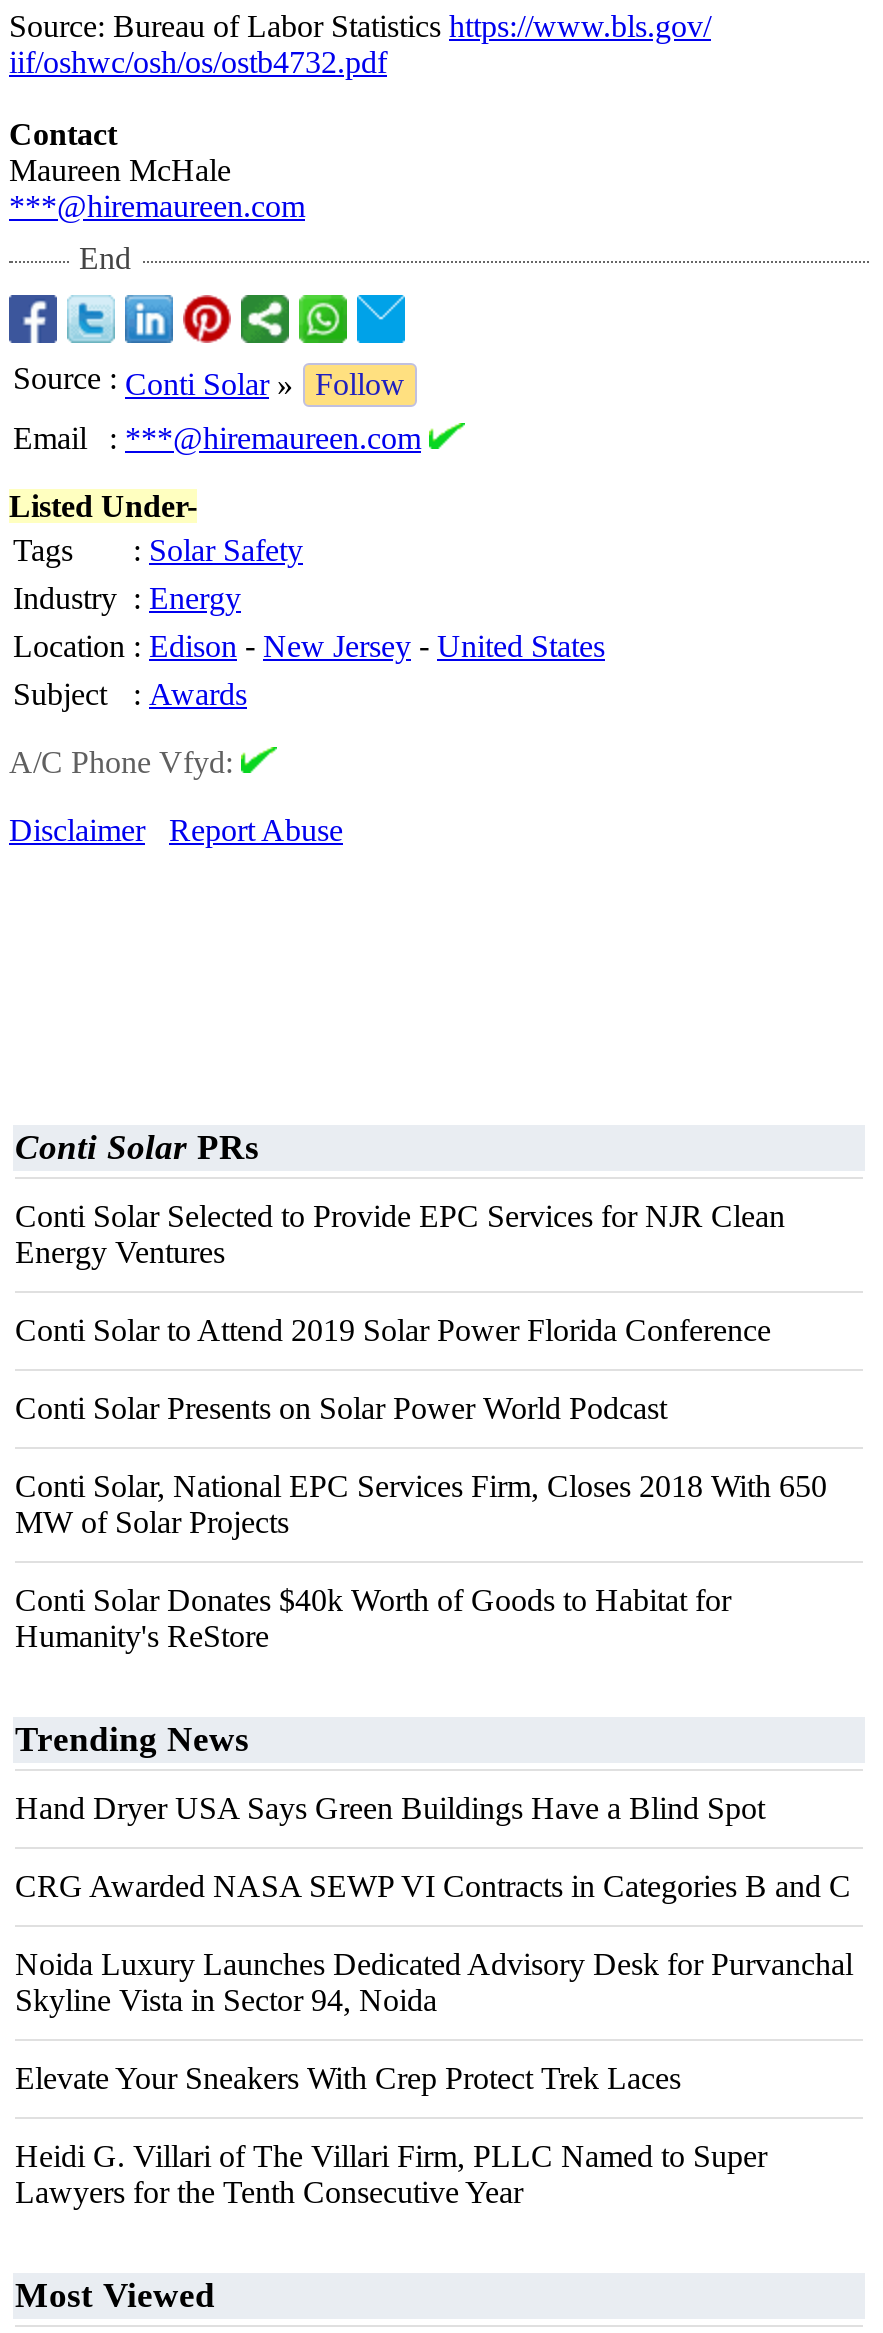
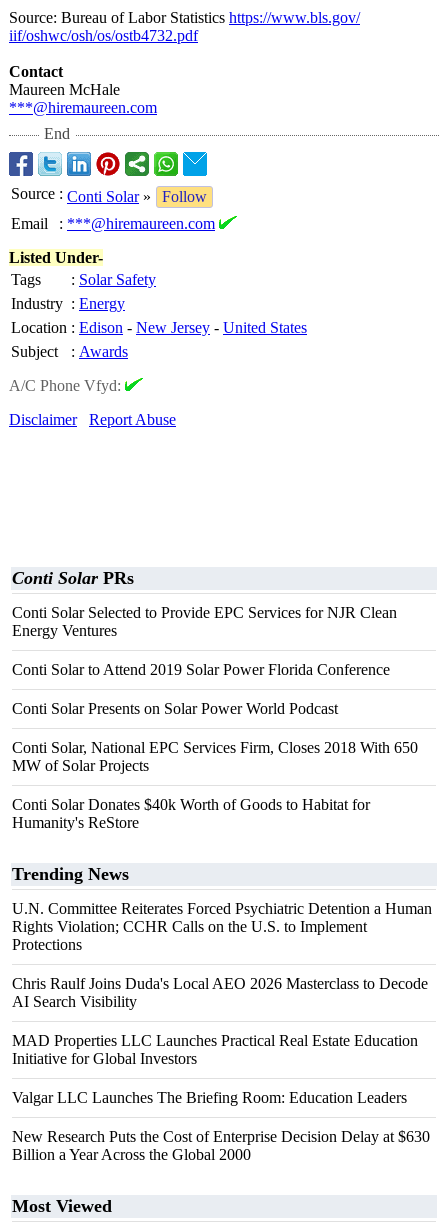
[15,1791,765,1825] Hand Dryer USA Says Green Buildings Have a Blind Spot -> [12,900,432,953] U.N. Committee Reiterates Forced Psychiatric Detention a Human | Rights Violation; CCHR Calls on the U.S. to Implement | Protections
[15,1869,851,1903] CRG Awarded NASA SEWP VI Contracts in Categories B and C -> [12,975,428,1010] Chris Raulf Joins Duda's Local AEO 2026 Masterclass to Decode | AI Search Visibility
[15,1947,853,2017] Noida Luxury Launches Dedicated Advisory Desk for Purvanchal | Skyline Vista in Sector 94, Noida -> [12,1032,418,1067] MAD Properties LLC Launches Practical Real Estate Education | Initiative for Global Investors
[15,2061,681,2095] Elevate Your Sneakers With Crep Protect Trek Laces -> [12,1089,407,1106] Valgar LLC Launches The Briefing Room: Education Leaders
[15,2139,767,2209] Heidi G. Villari of The Villari Firm, PLLC Named to Super | Lawyers for the Tenth Consecutive Year -> [12,1128,430,1163] New Research Puts the Cost of Enterprise Decision Delay at $630 | Billion a Year Across the Global 2000

